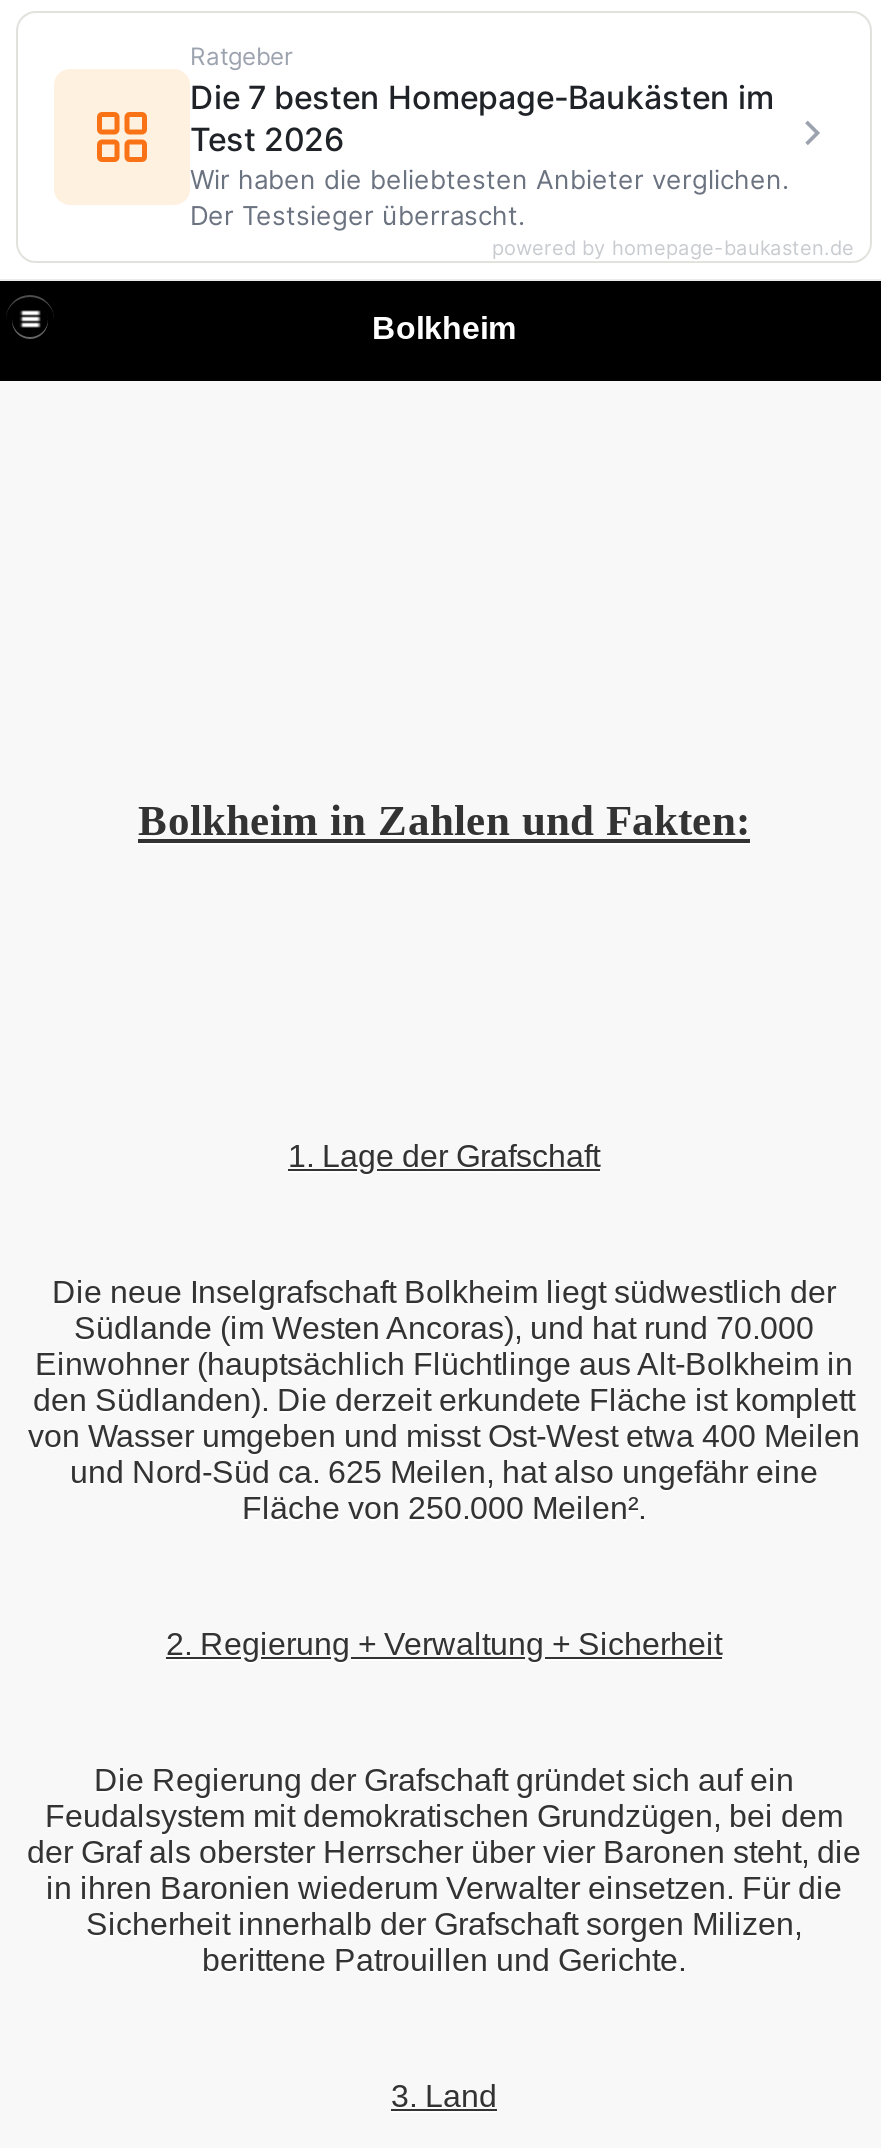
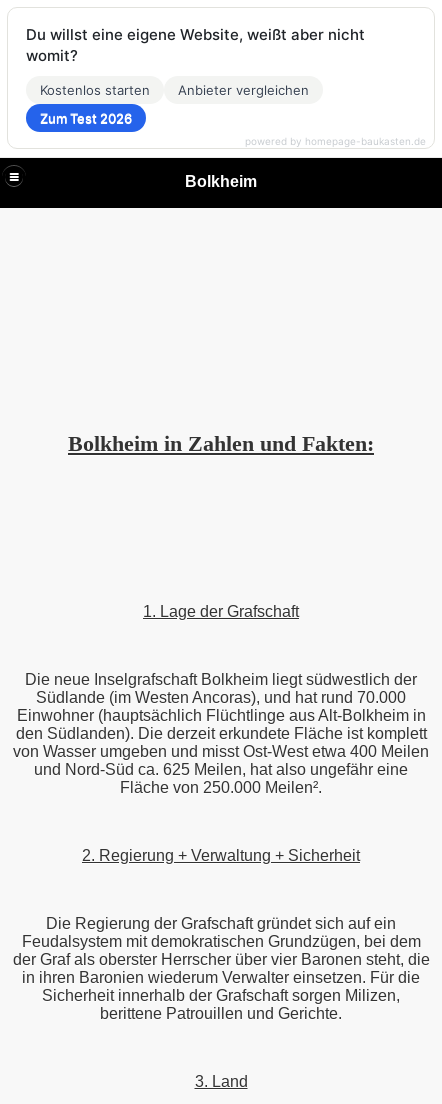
[190,41,790,231] Ratgeber | Die 7 besten Homepage-Baukästen im | Test 2026 | Wir haben die beliebtesten Anbieter verglichen. | Der Testsieger überrascht. -> [26,25,365,126] Du willst eine eigene Website, weißt aber nicht | womit? | Kostenlos starten | Anbieter vergleichen | Zum Test 2026

